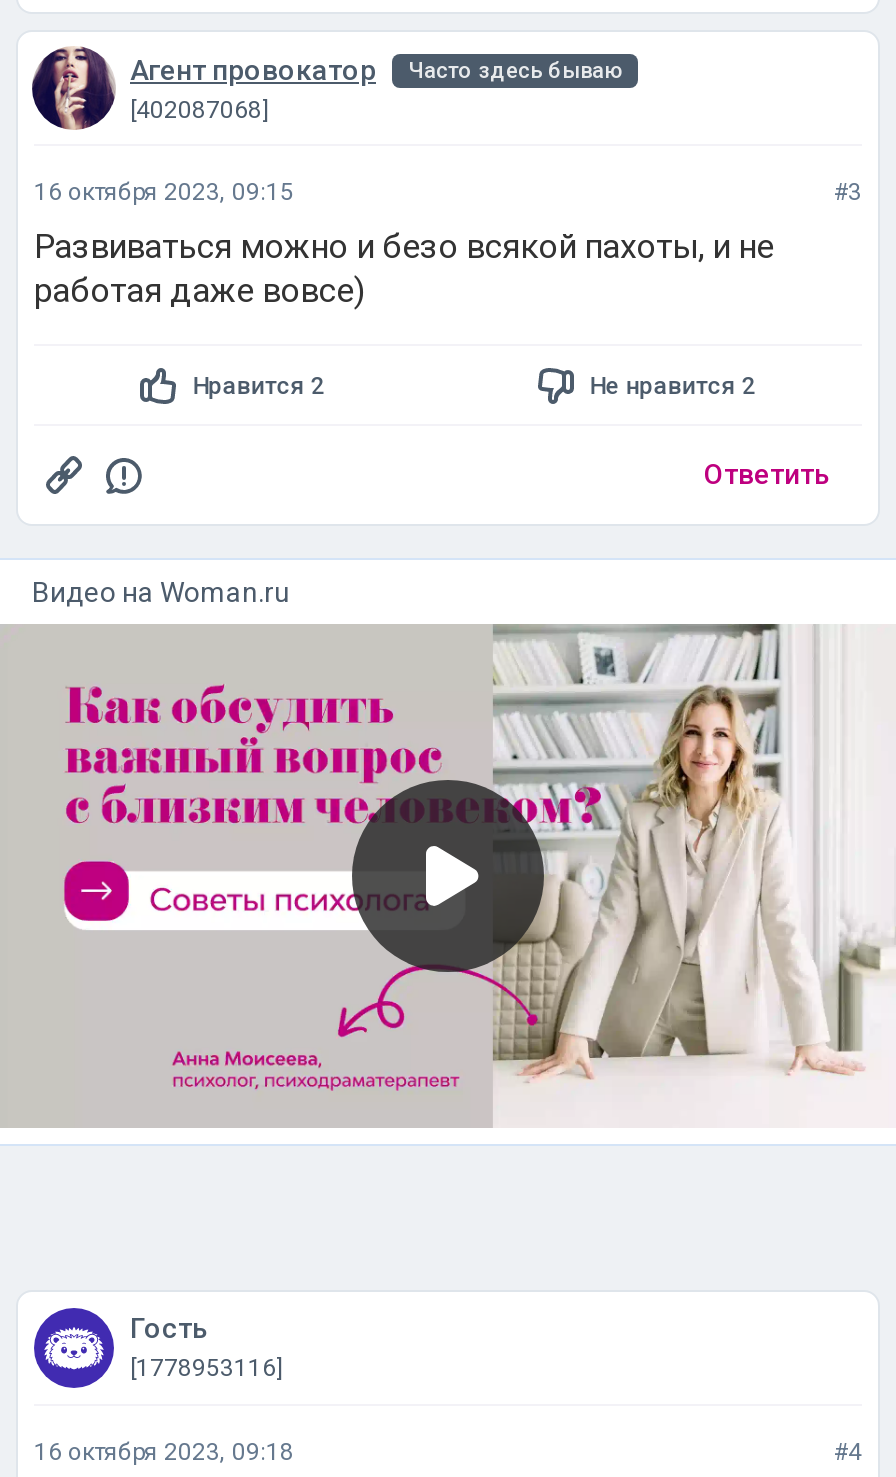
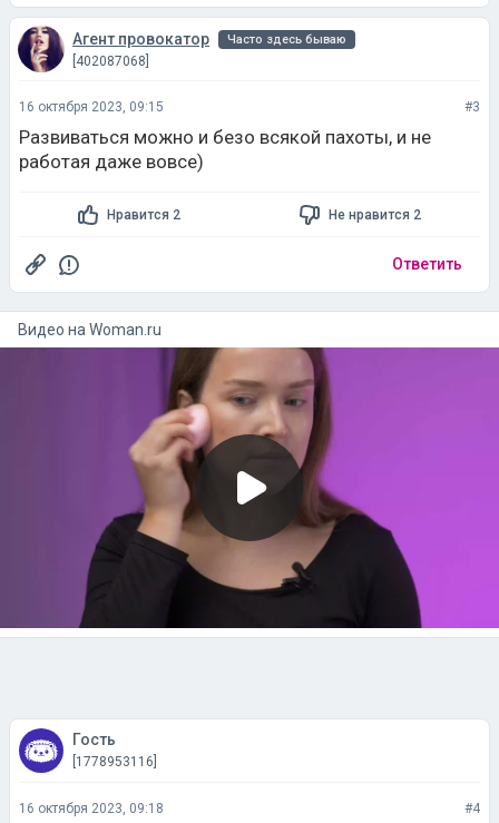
[6,622,890,1128] [image] -> [3,346,496,629] [image]

